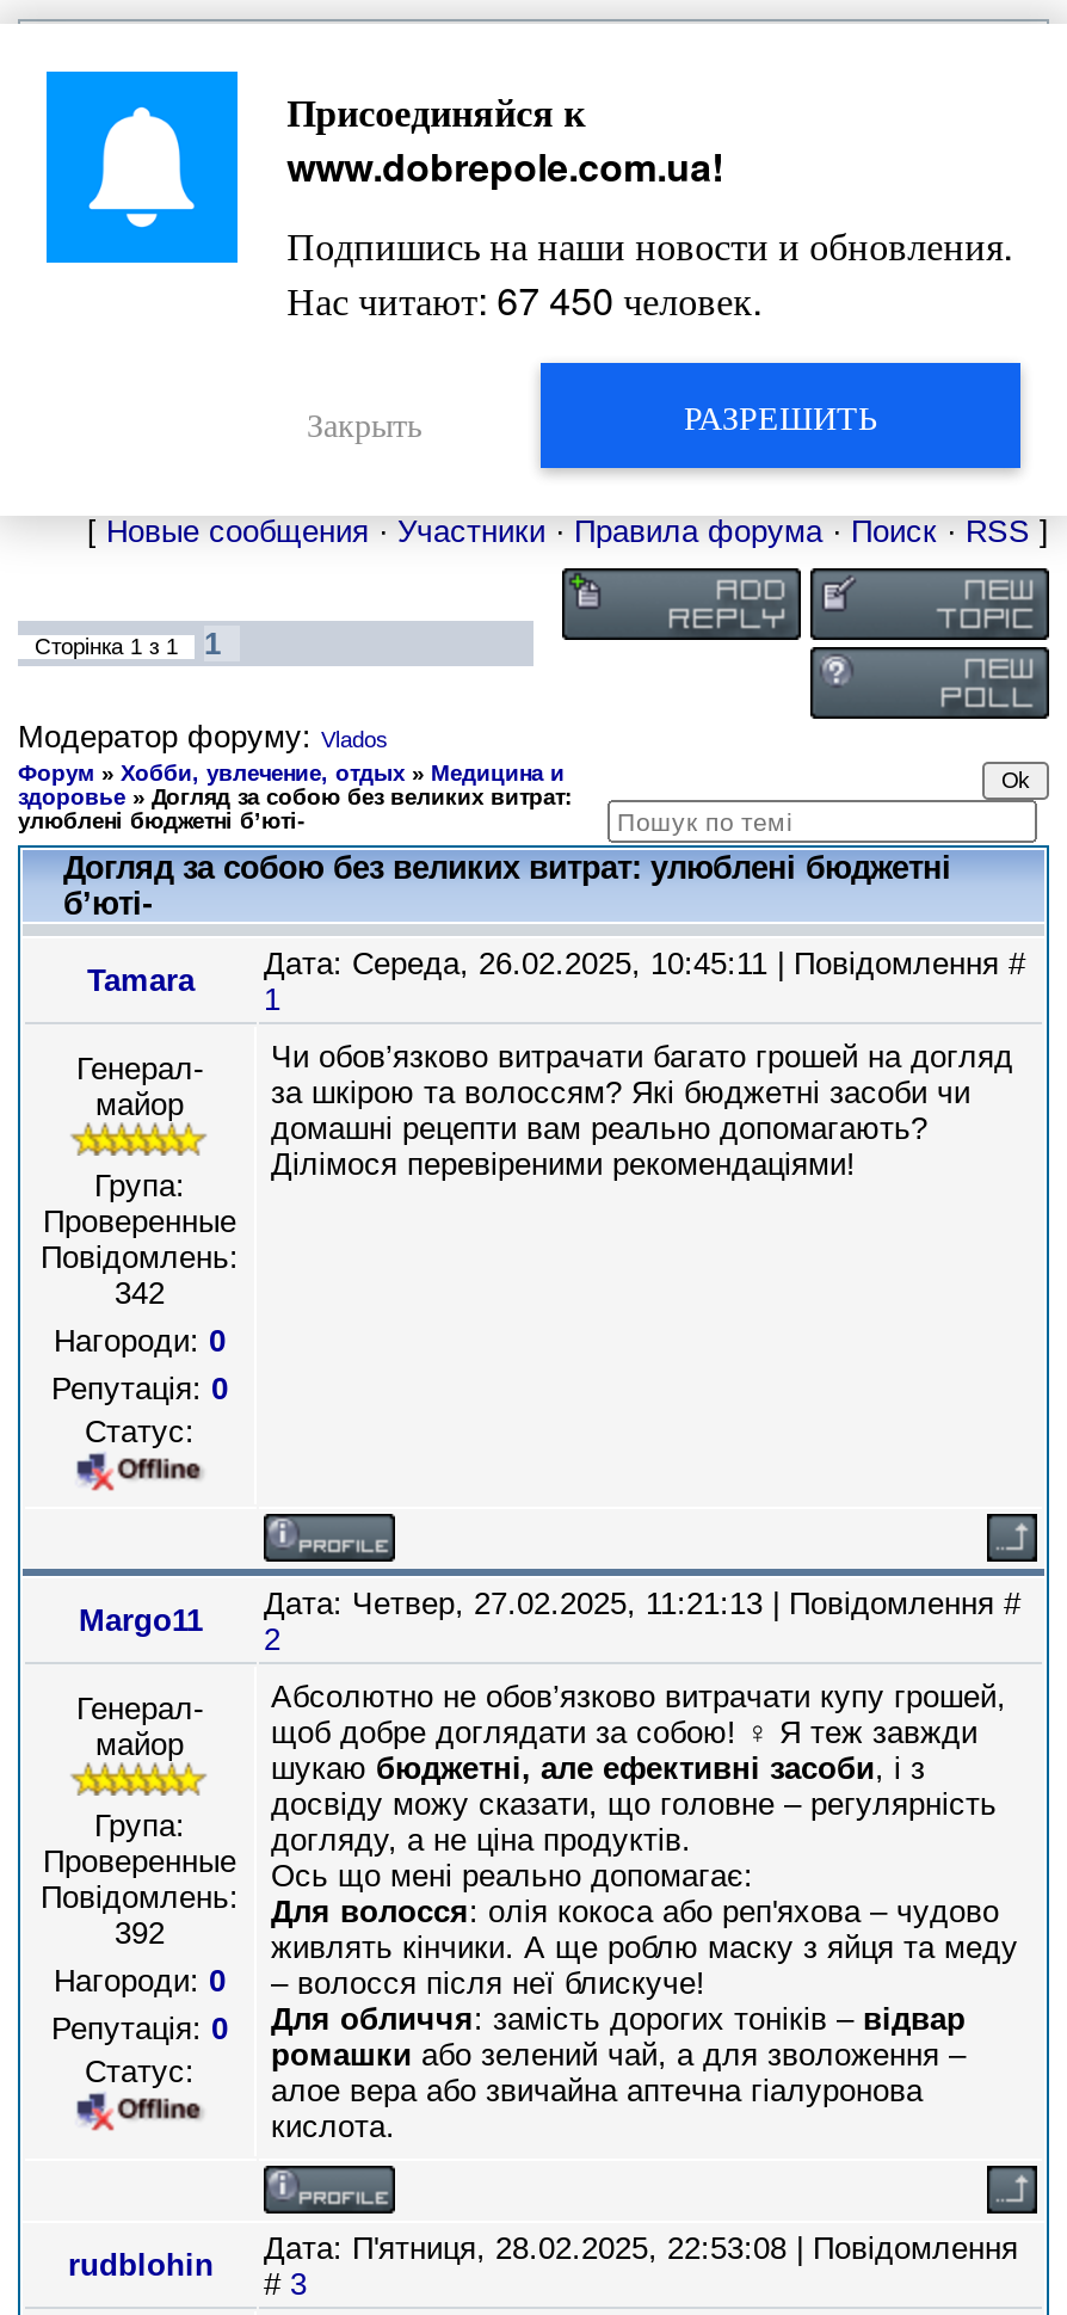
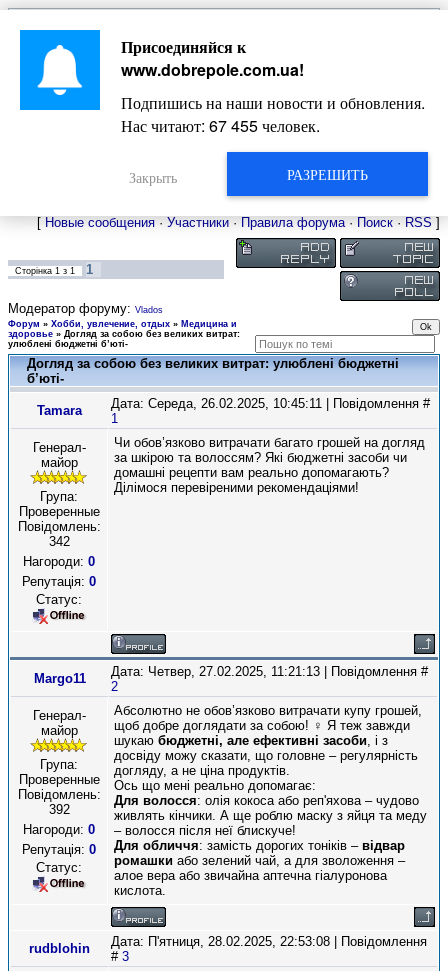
[287,272,762,327] Нас читают: 67 450 человек. -> [121,114,320,137] Нас читают: 67 455 человек.

